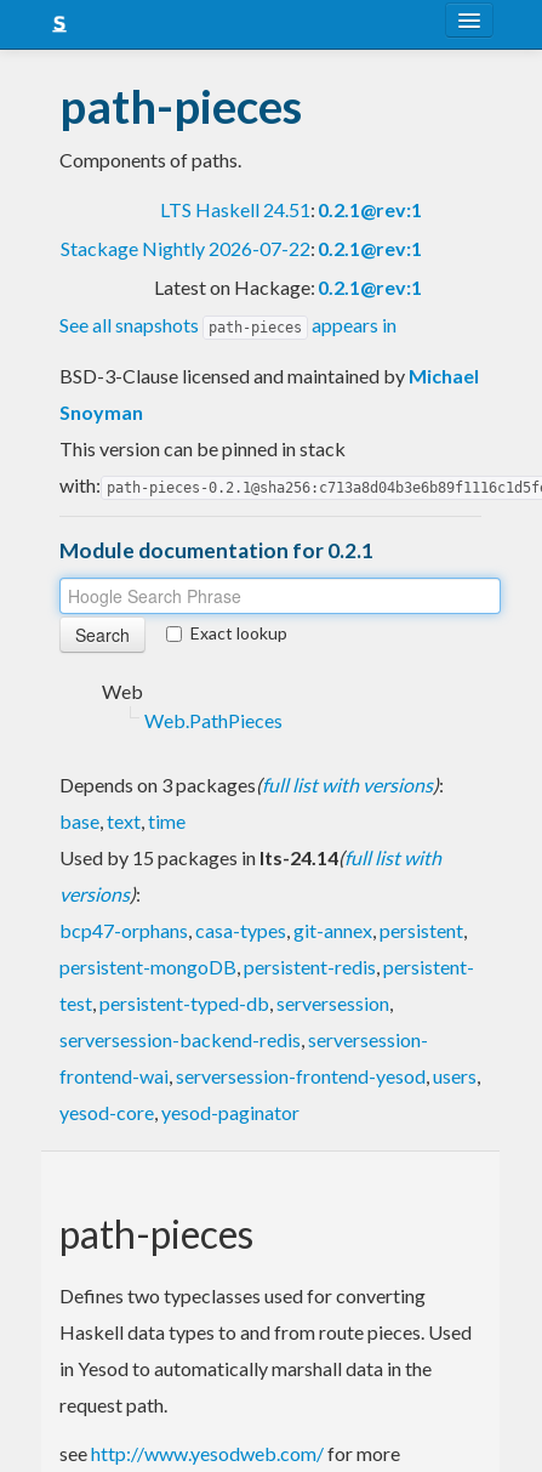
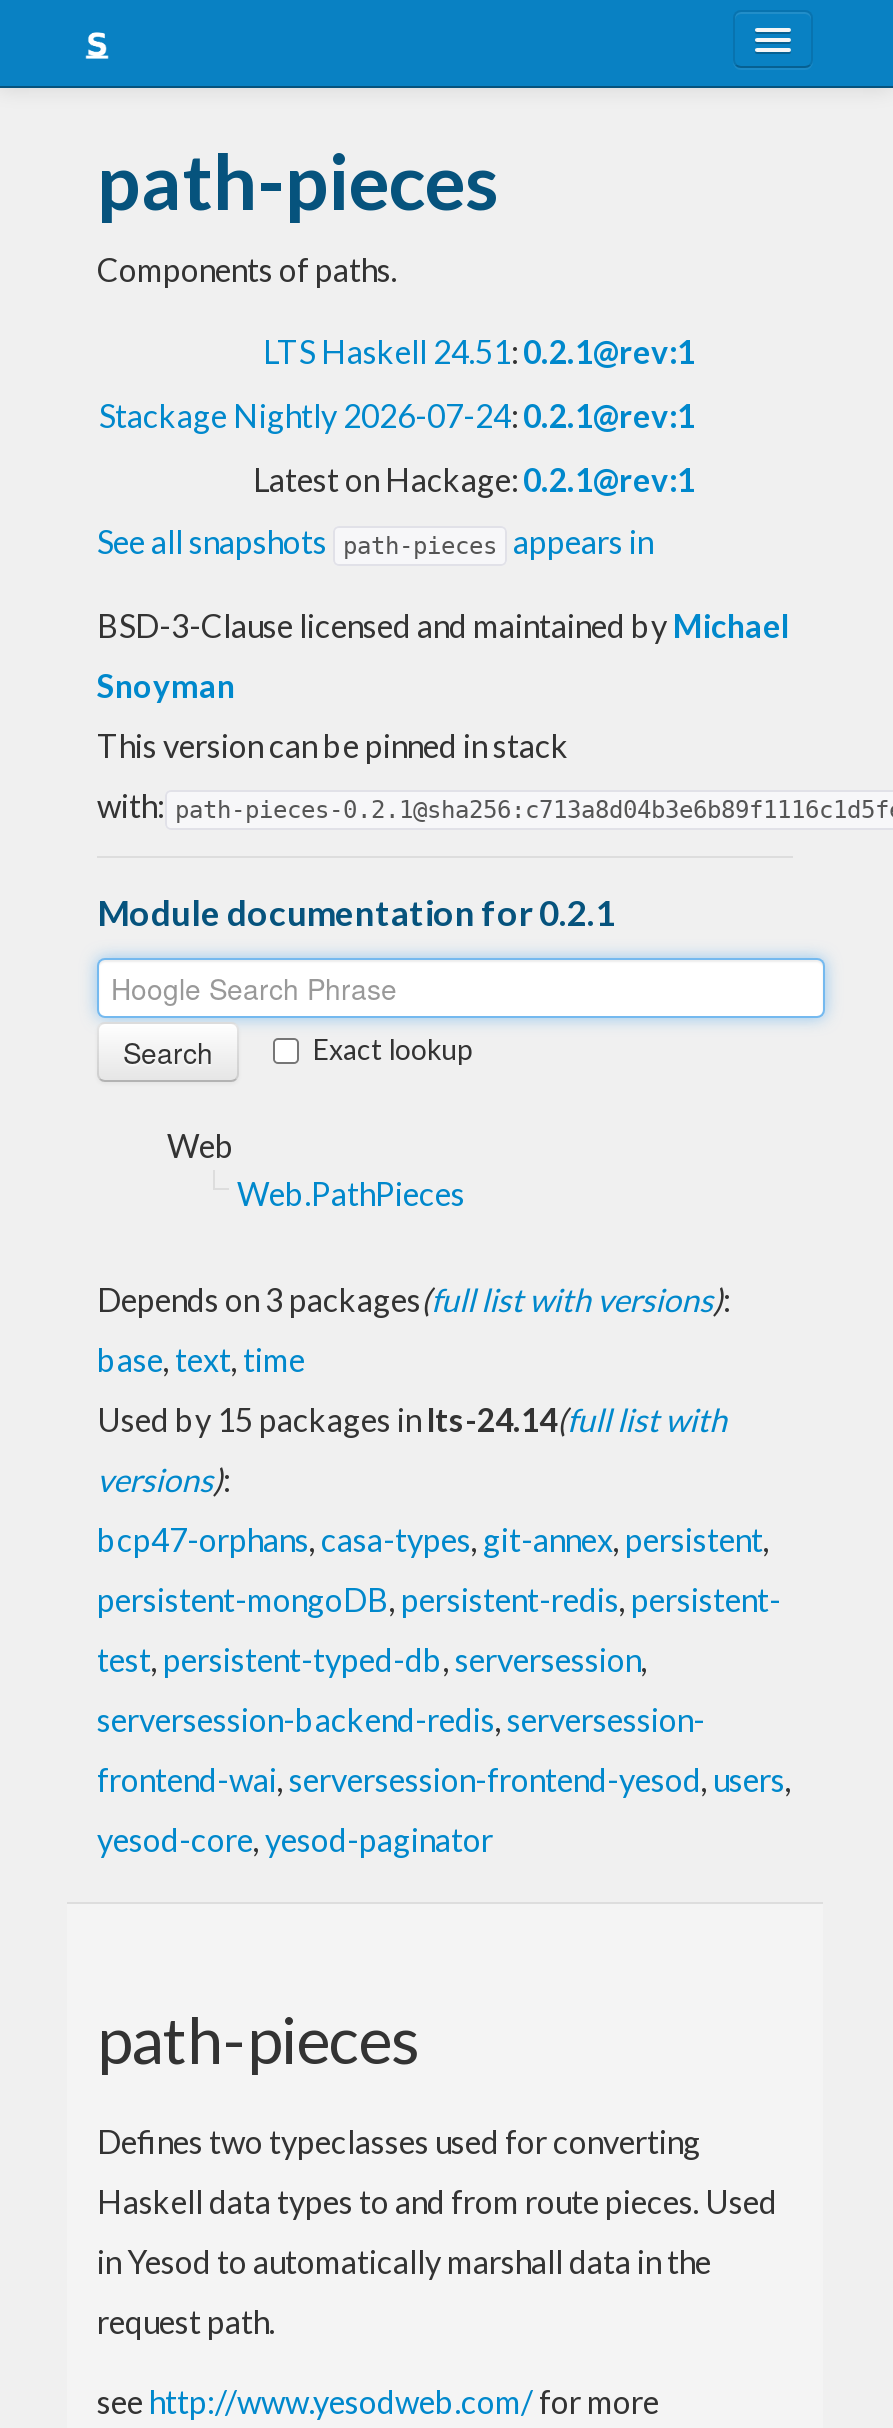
[61,237,422,260] Stackage Nightly 2026-07-22: 0.2.1@rev:1 -> [99,396,695,434] Stackage Nightly 2026-07-24: 0.2.1@rev:1

